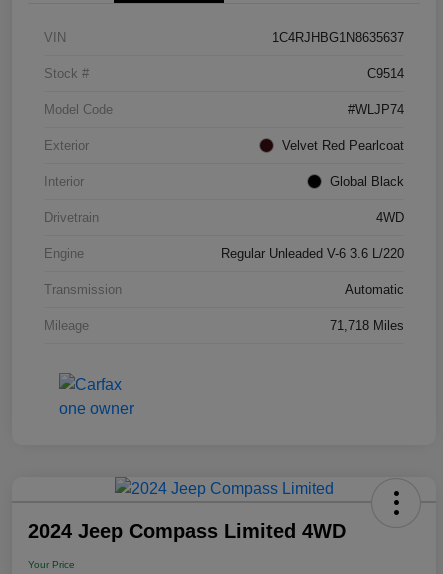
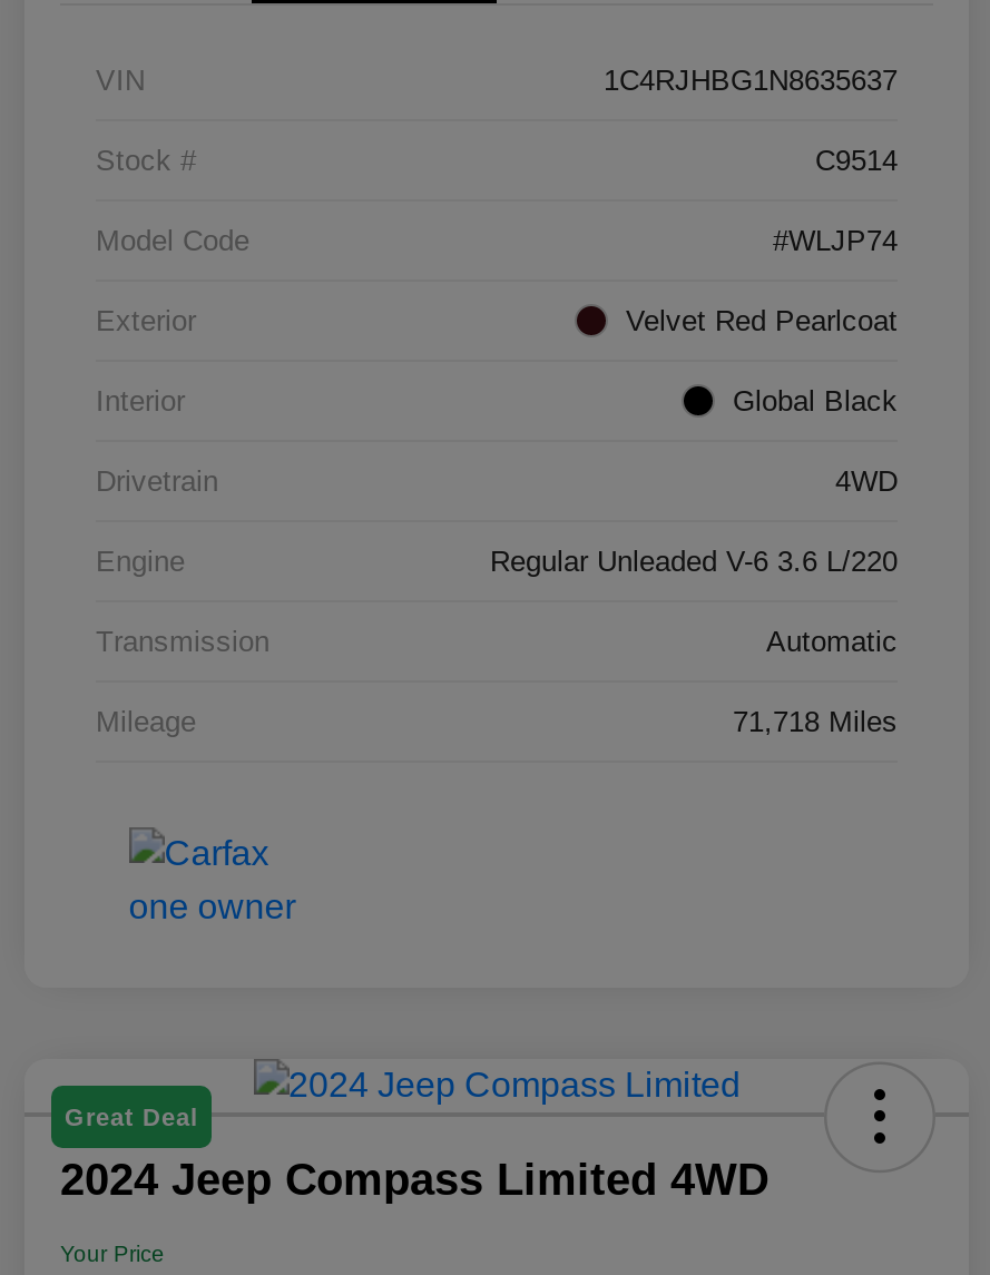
none -> [65,1103,198,1130] Great Deal

